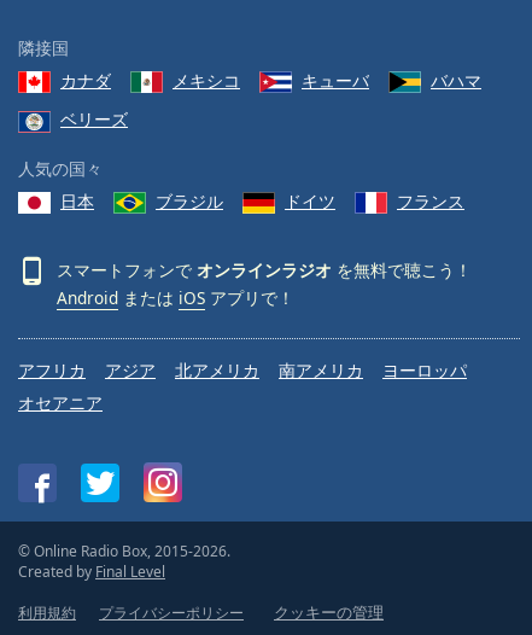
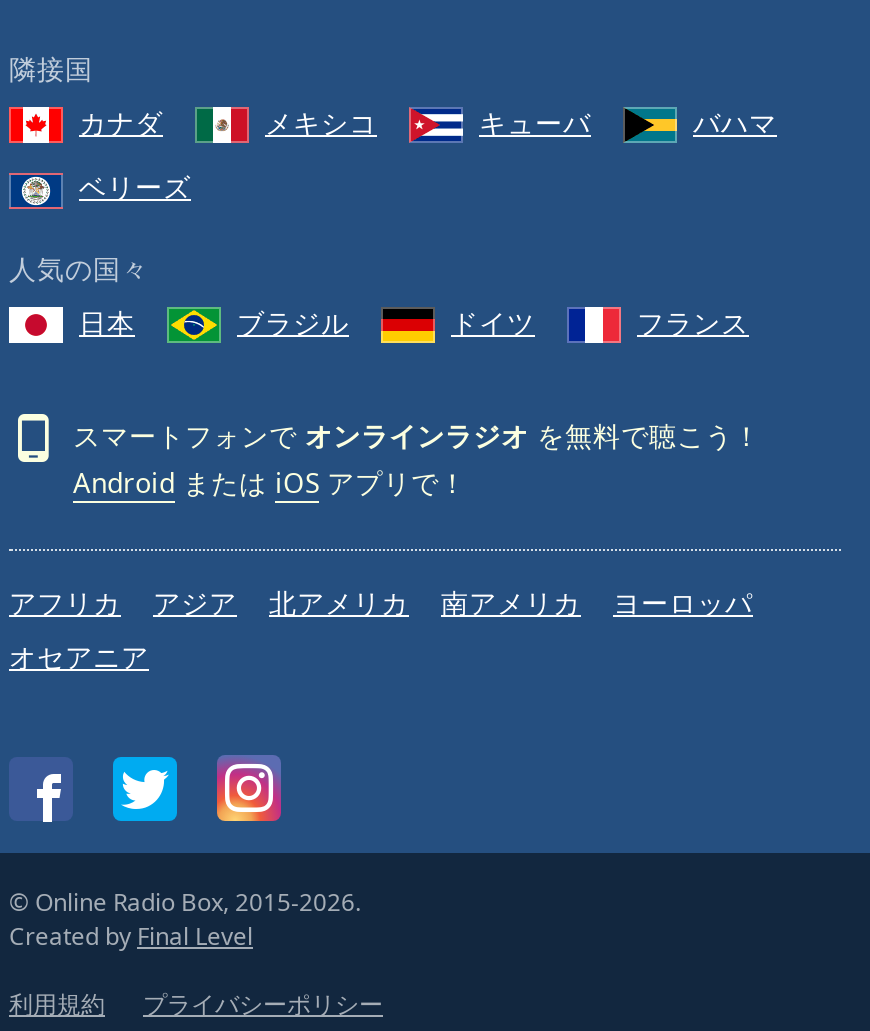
[274,604,384,622] クッキーの管理 -> none

